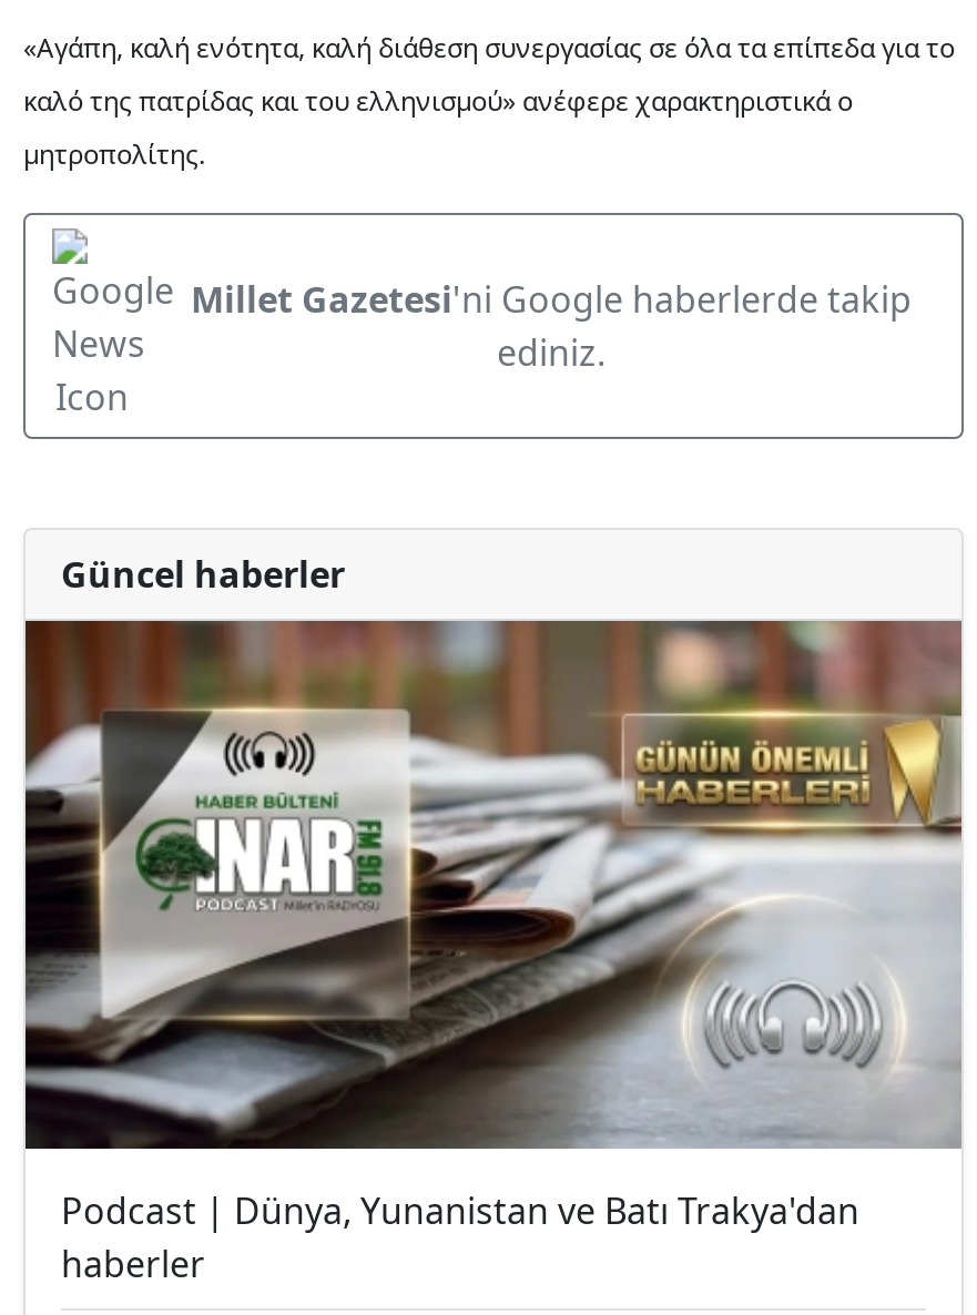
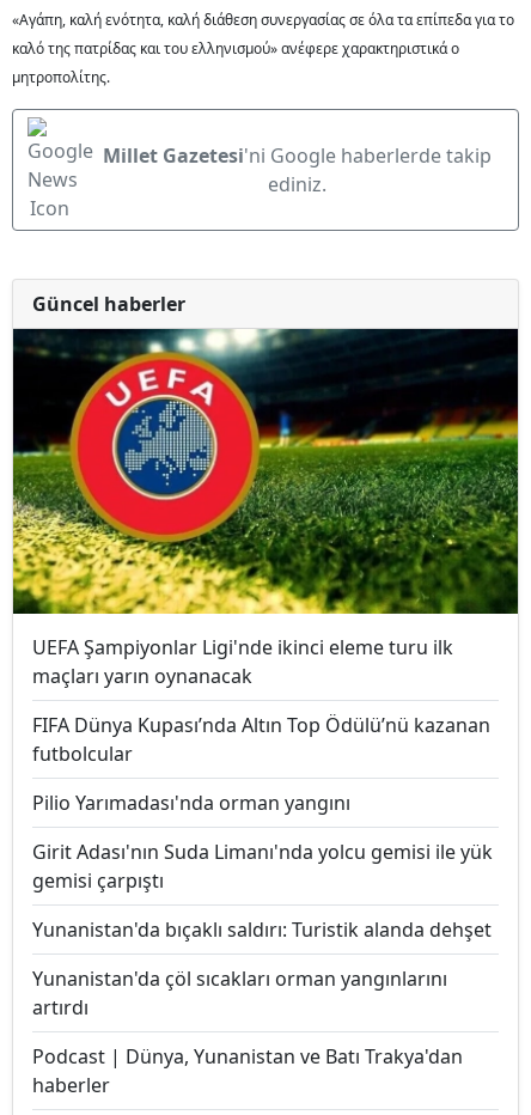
none -> [32,634,493,1020] UEFA Şampiyonlar Ligi'nde ikinci eleme turu ilk | maçları yarın oynanacak | FIFA Dünya Kupası’nda Altın Top Ödülü’nü kazanan | futbolcular | Pilio Yarımadası'nda orman yangını | Girit Adası'nın Suda Limanı'nda yolcu gemisi ile yük | gemisi çarpıştı | Yunanistan'da bıçaklı saldırı: Turistik alanda dehşet | Yunanistan'da çöl sıcakları orman yangınlarını | artırdı
[23,619,964,1151] [image] -> [12,328,519,615] [image]

